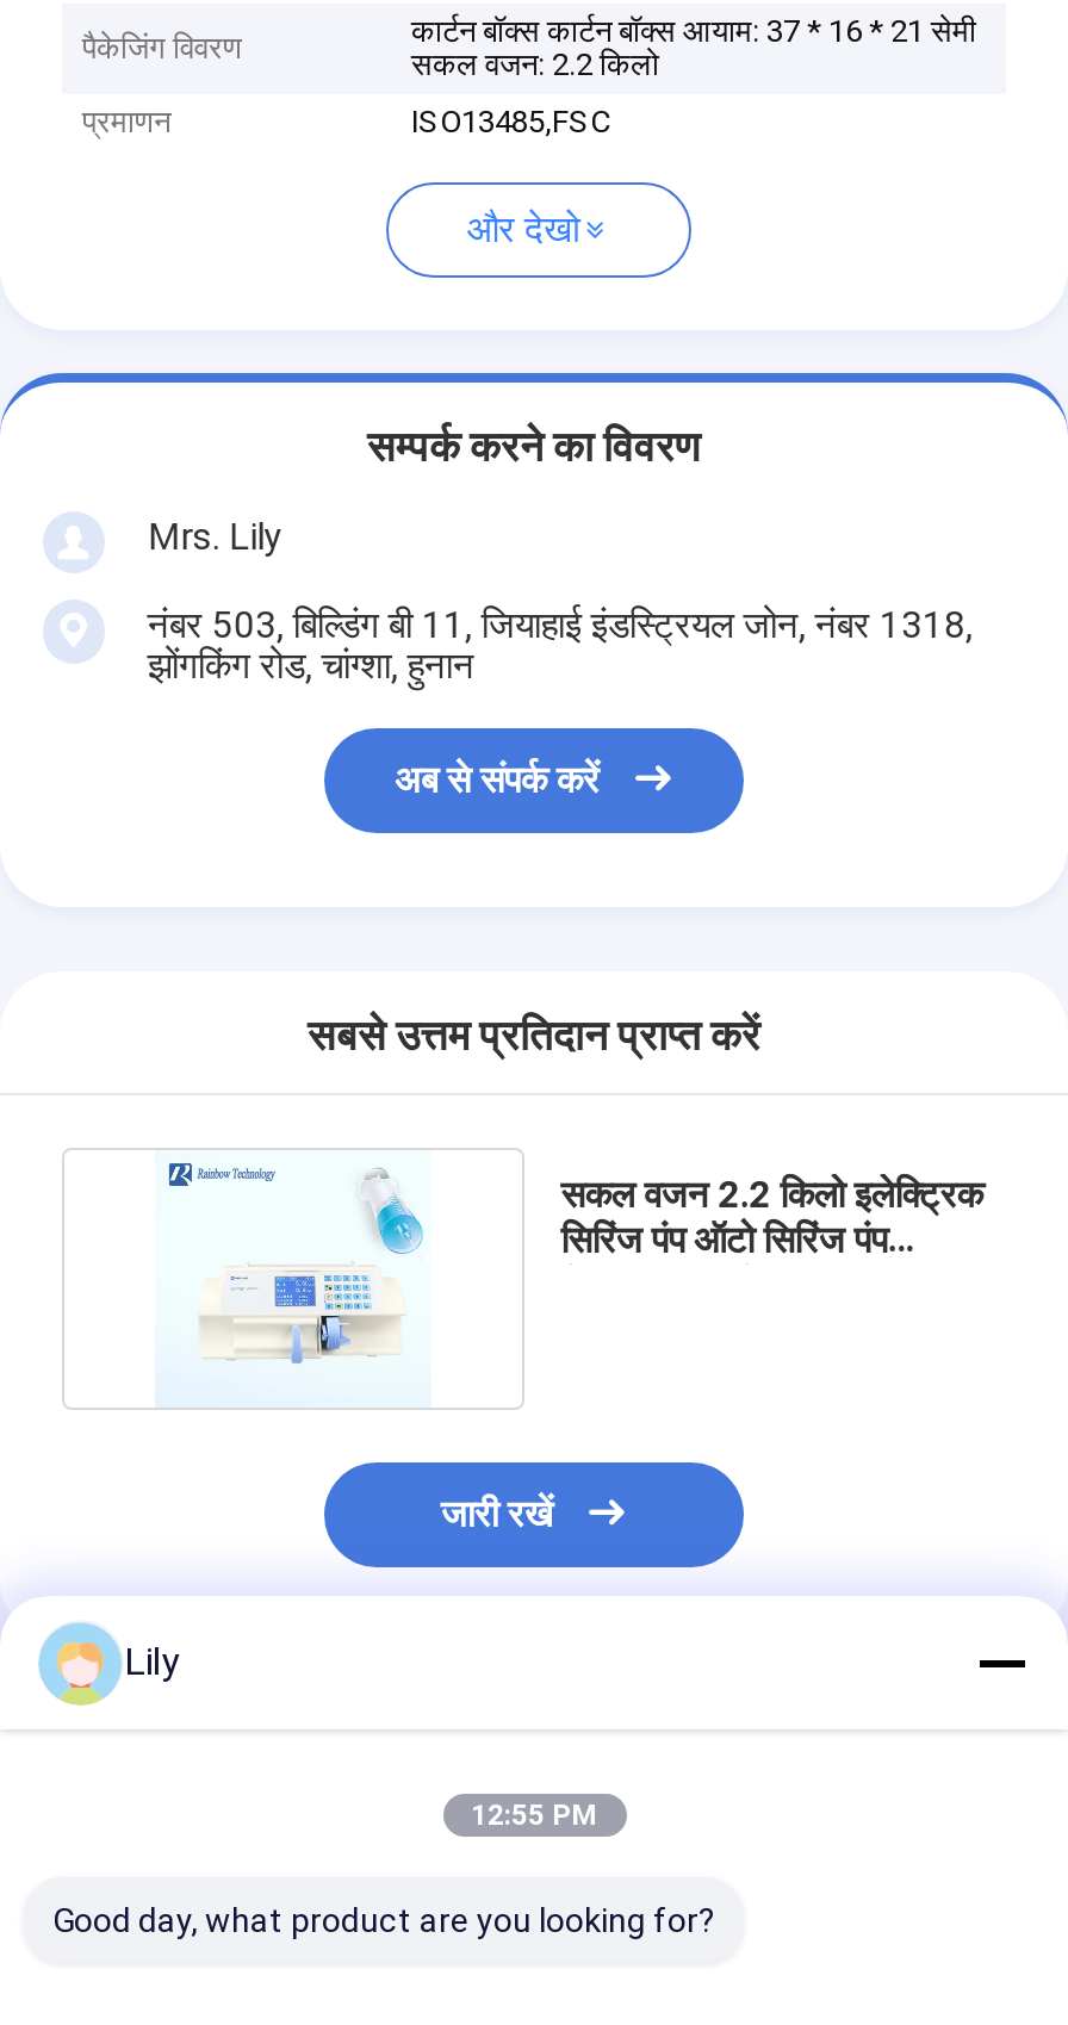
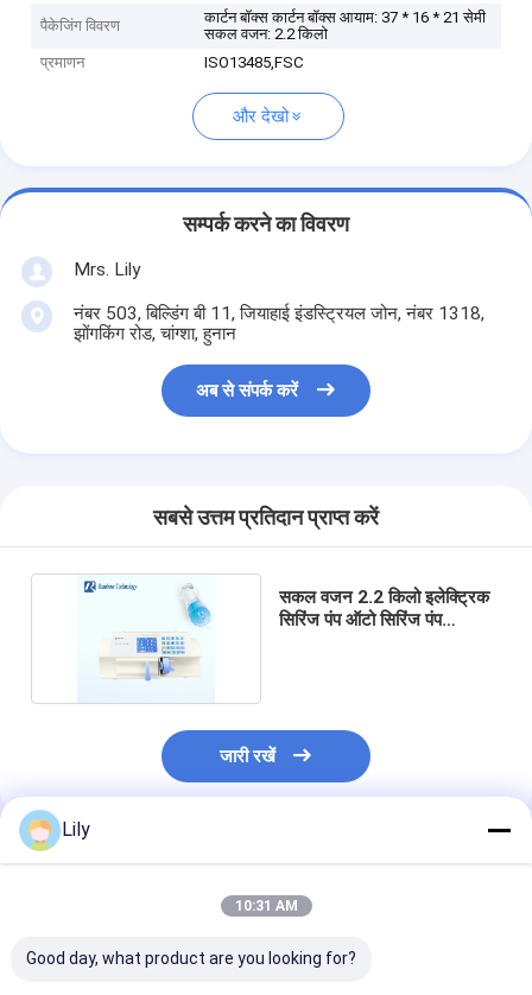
[471,1799,597,1832] 12:55 PM -> [235,898,297,914] 10:31 AM

